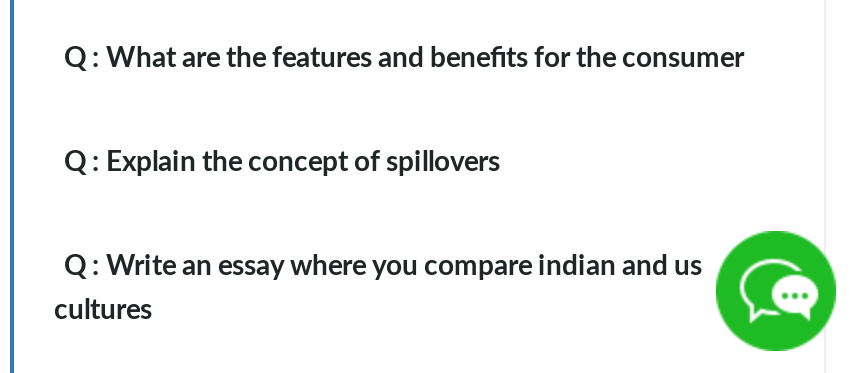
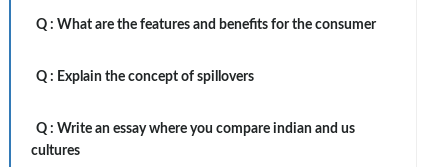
[714,229,838,353] [image] -> none

